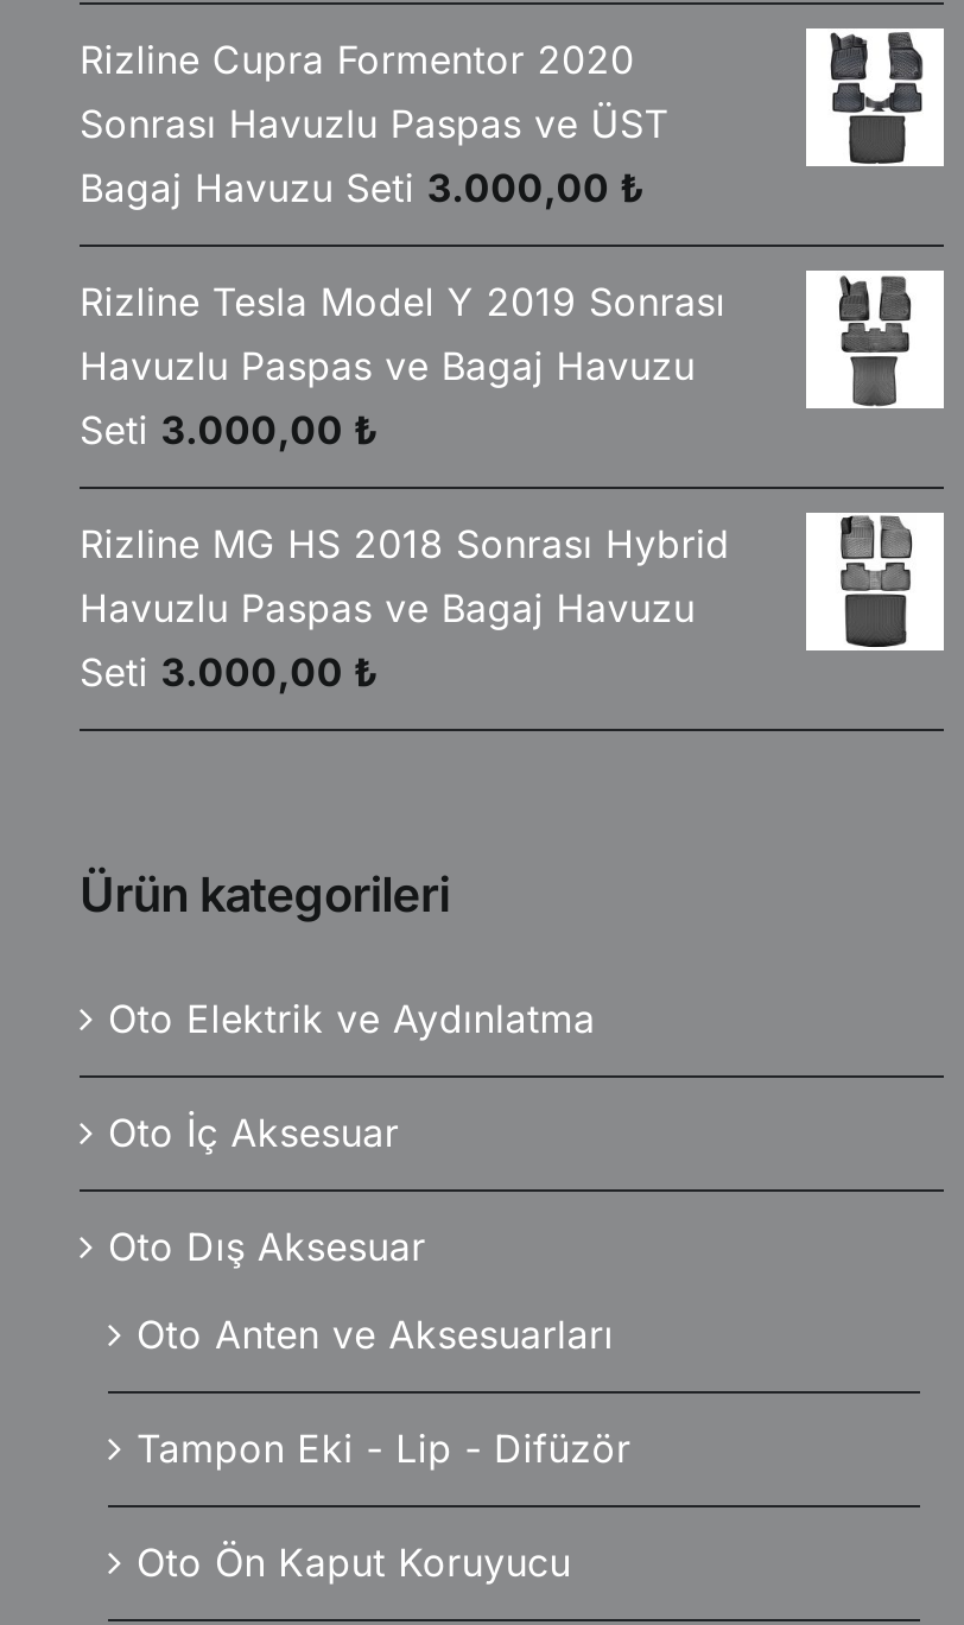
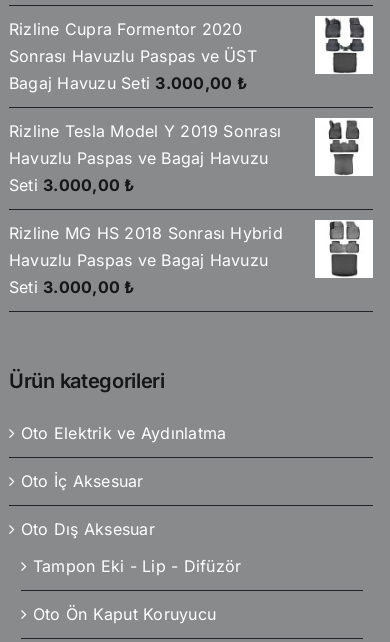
[137,1309,614,1357] Oto Anten ve Aksesuarları -> none

